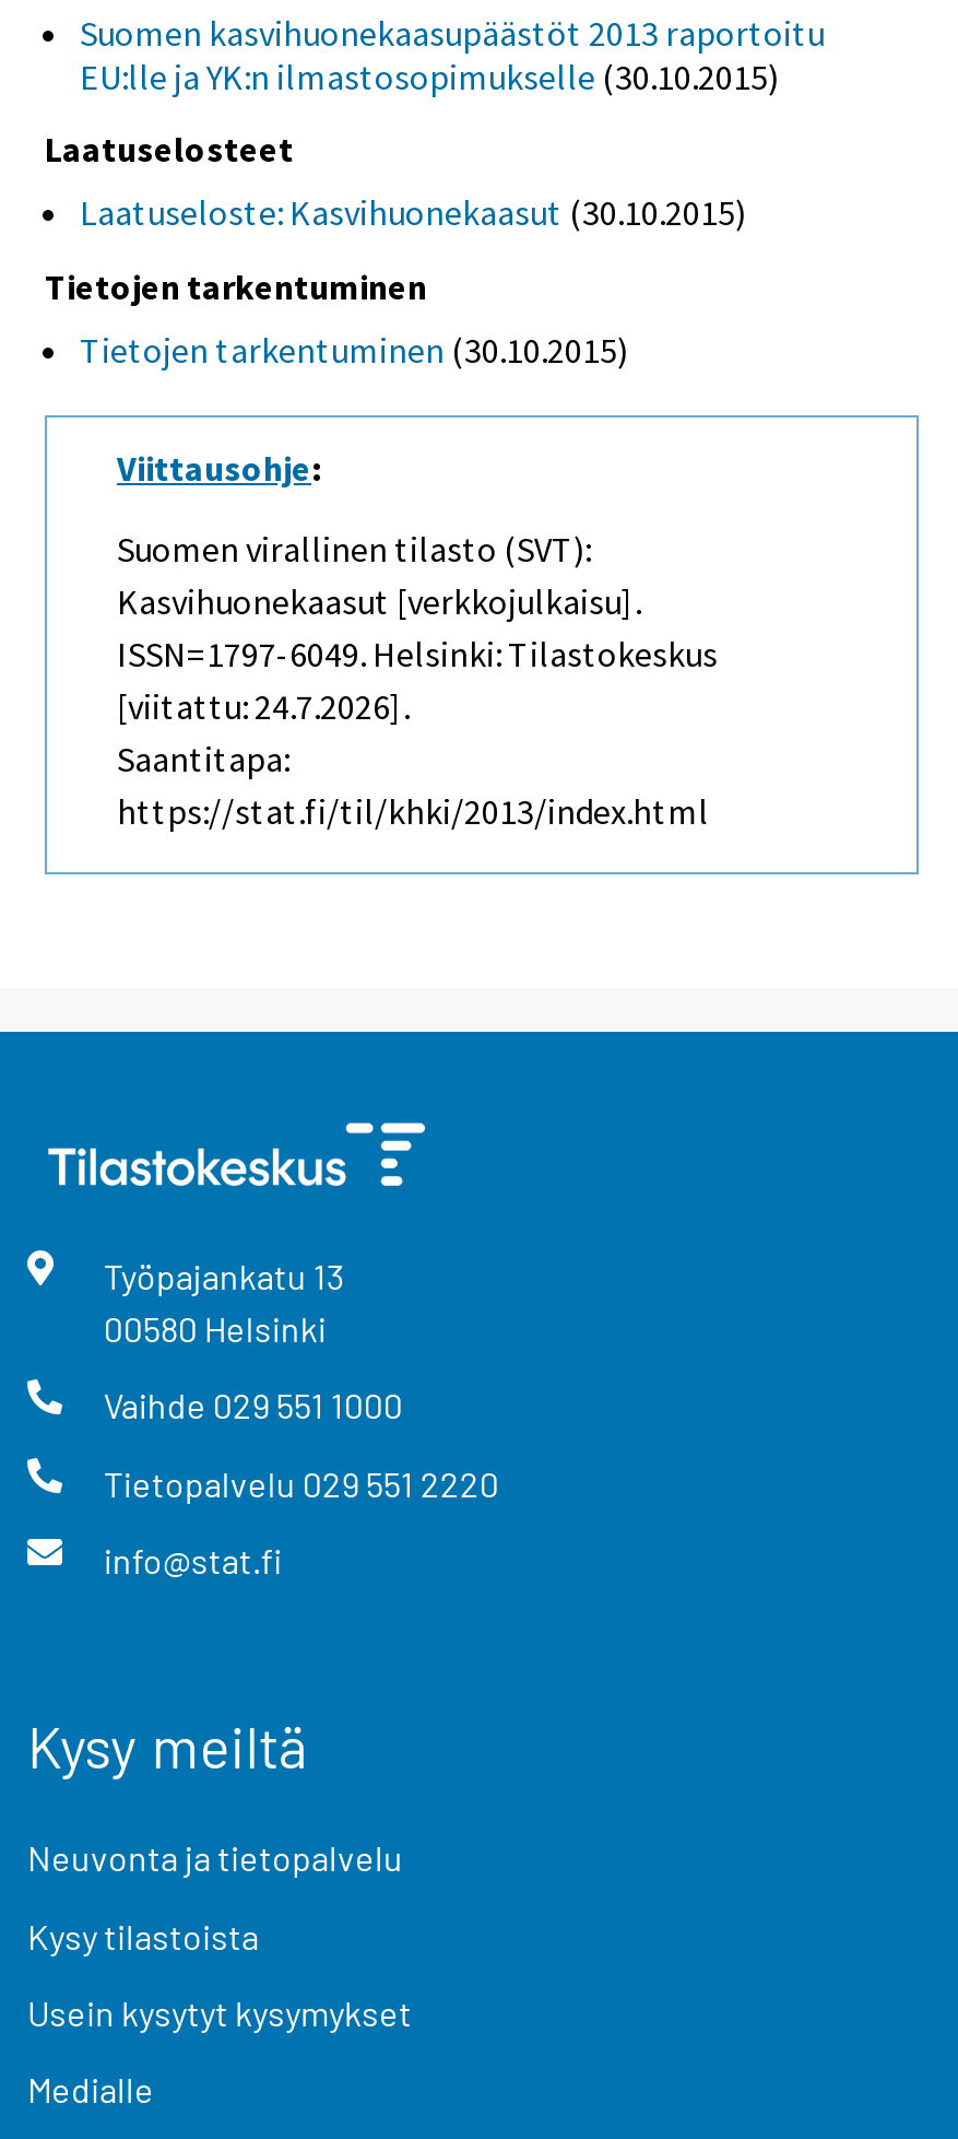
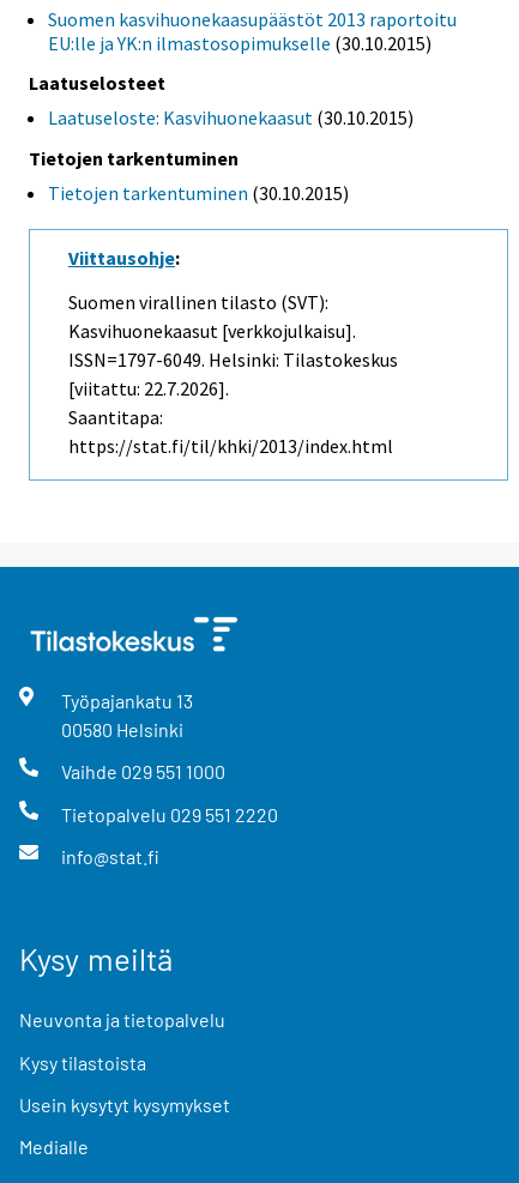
[117,685,410,728] [viitattu: 24.7.2026]. -> [68,377,229,401] [viitattu: 22.7.2026].

